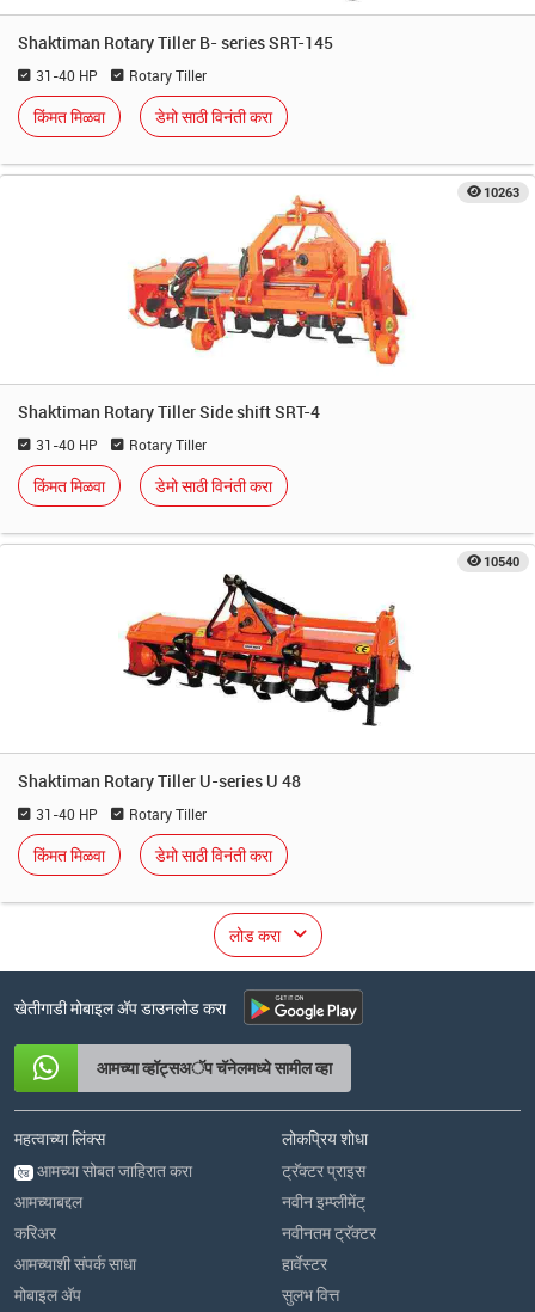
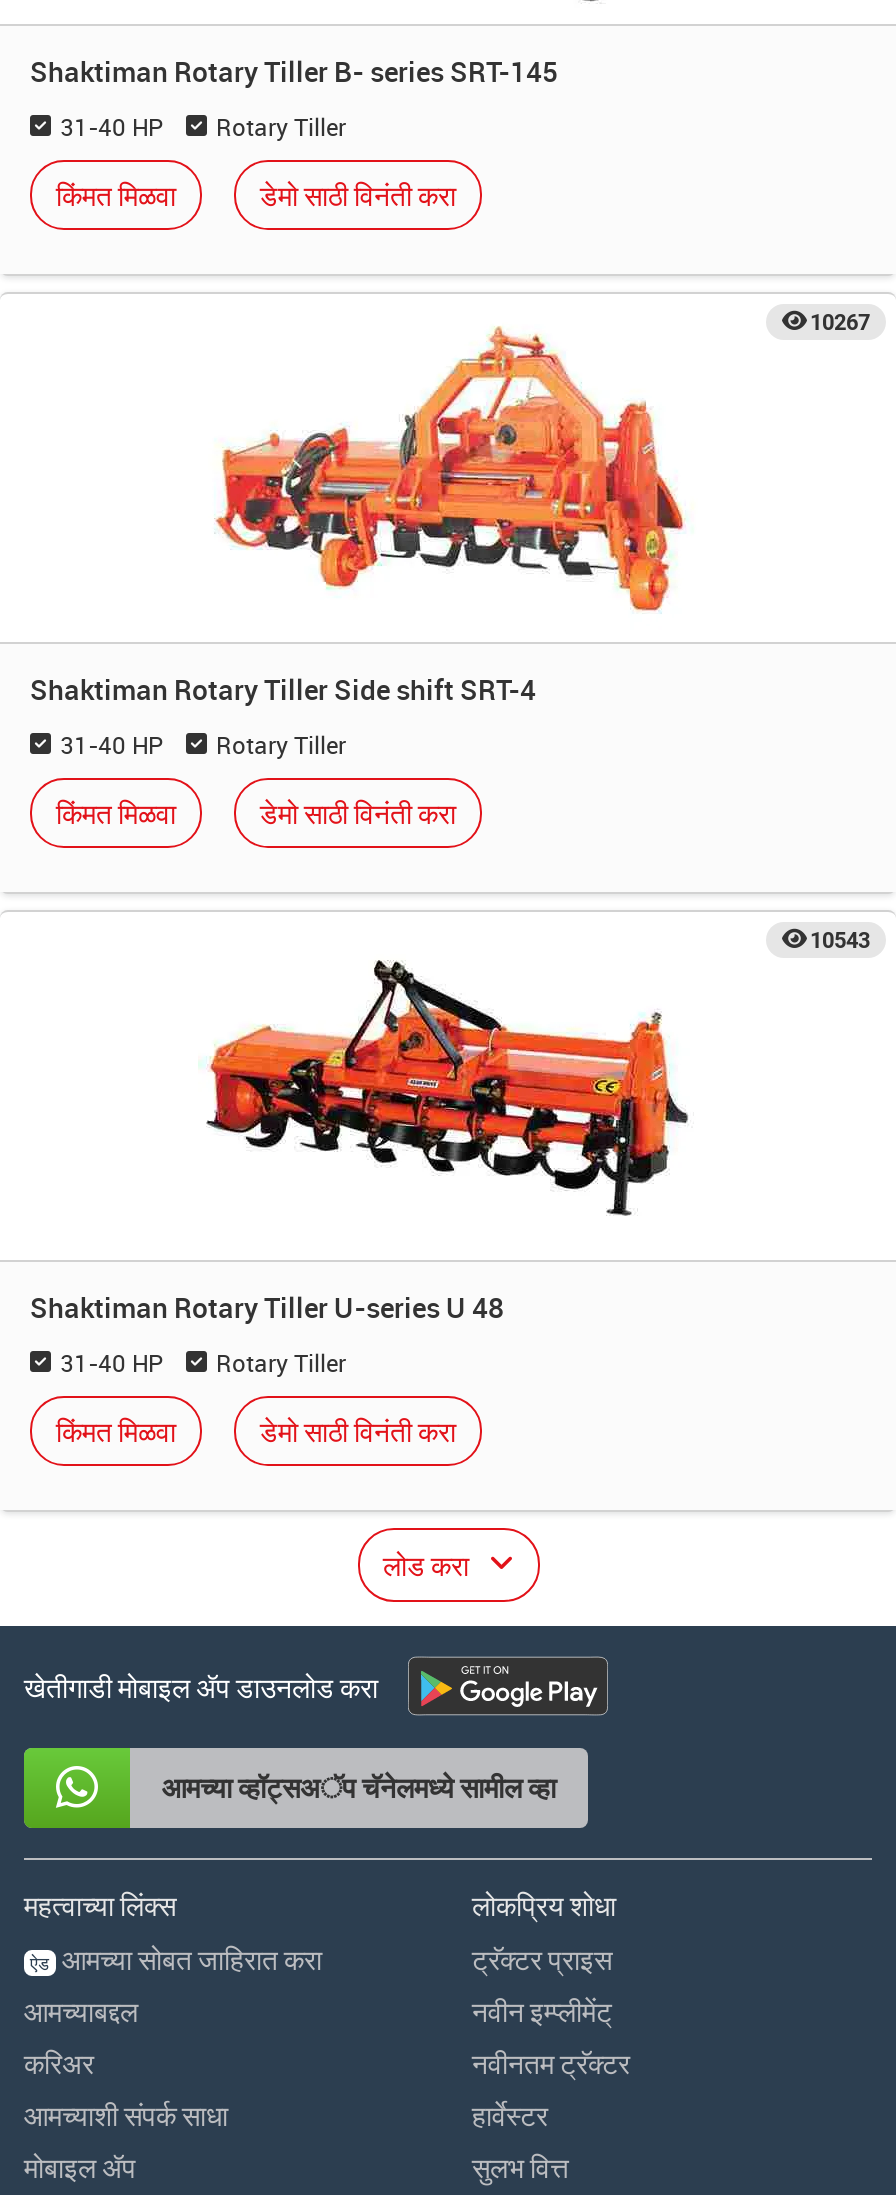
[484,185,519,201] 10263 -> [810,310,870,336] 10267
[484,554,519,570] 10540 -> [810,928,870,954] 10543

